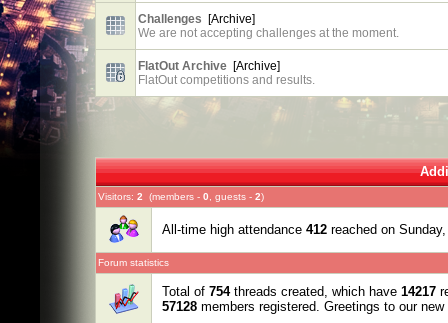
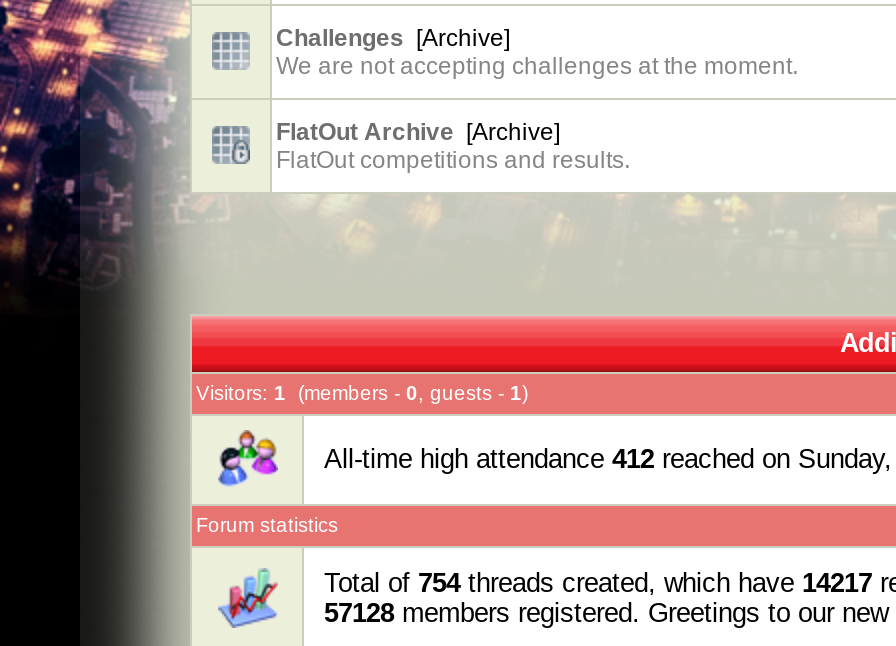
[98,191,264,202] Visitors: 2 (members - 0, guests - 2) -> [196,382,528,404] Visitors: 1 (members - 0, guests - 1)

